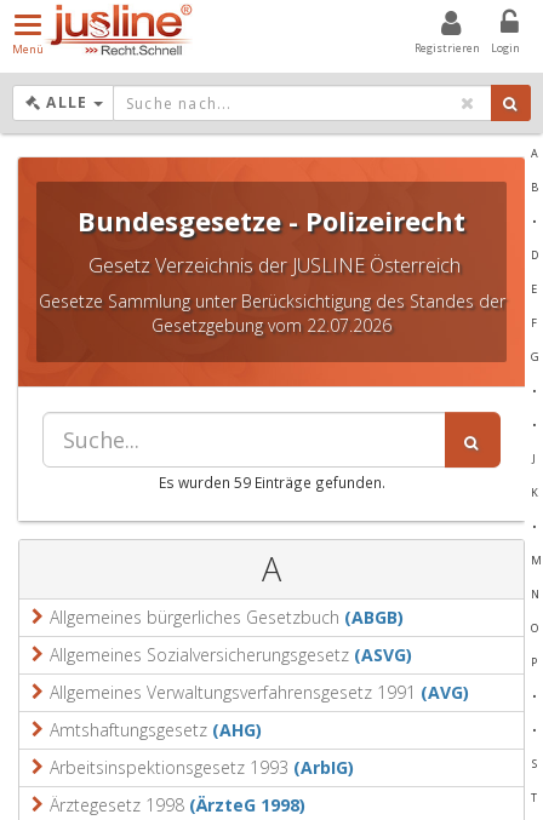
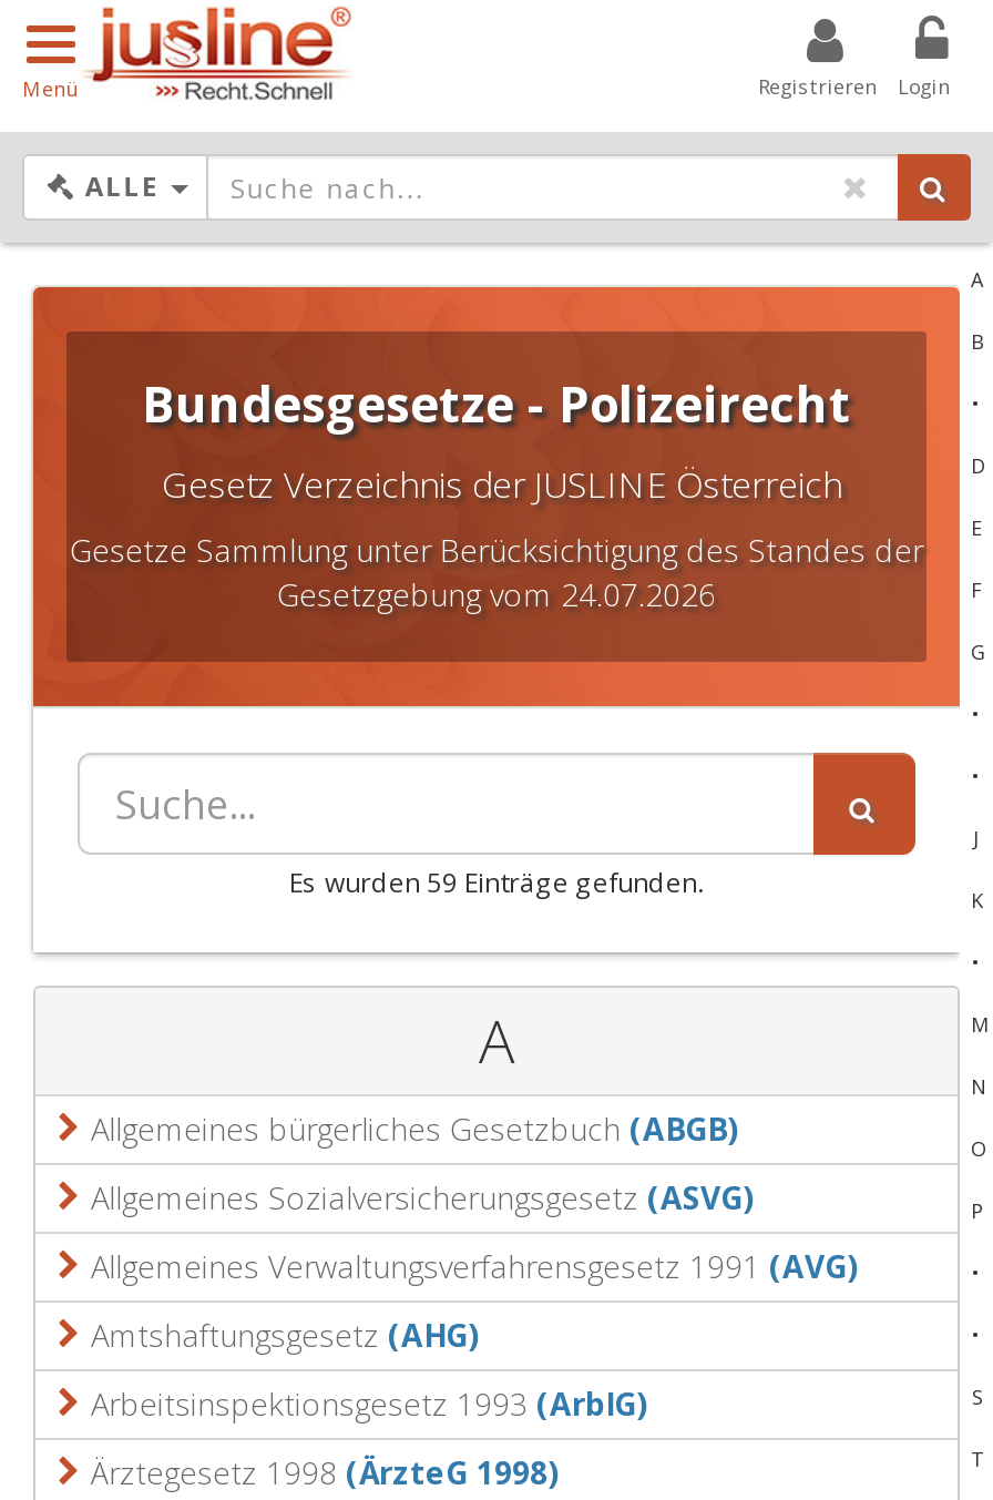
[152,314,391,337] Gesetzgebung vom 22.07.2026 -> [277,573,716,615] Gesetzgebung vom 24.07.2026

